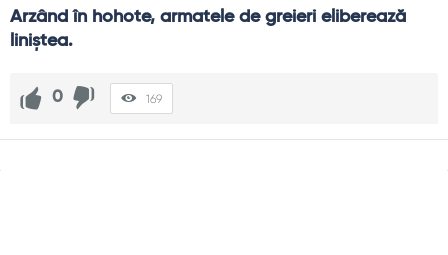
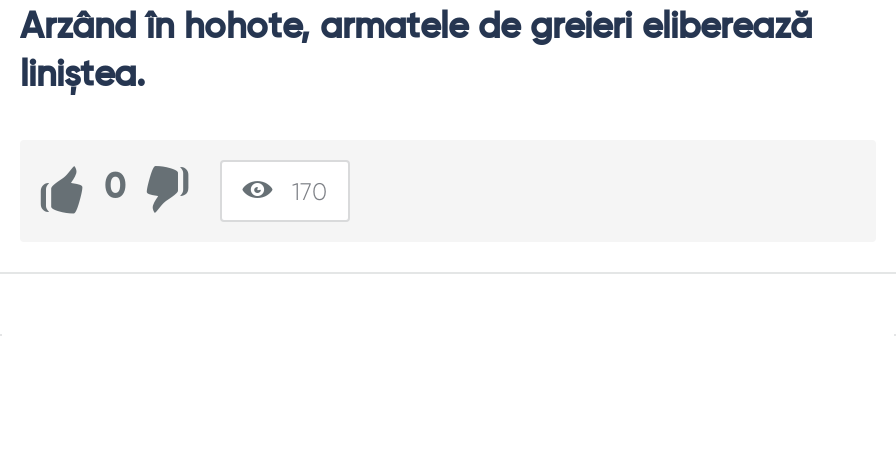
[146,92,162,106] 169 -> [292,178,328,206] 170

